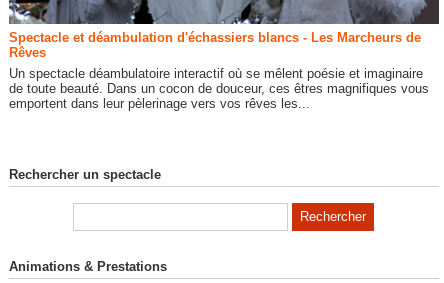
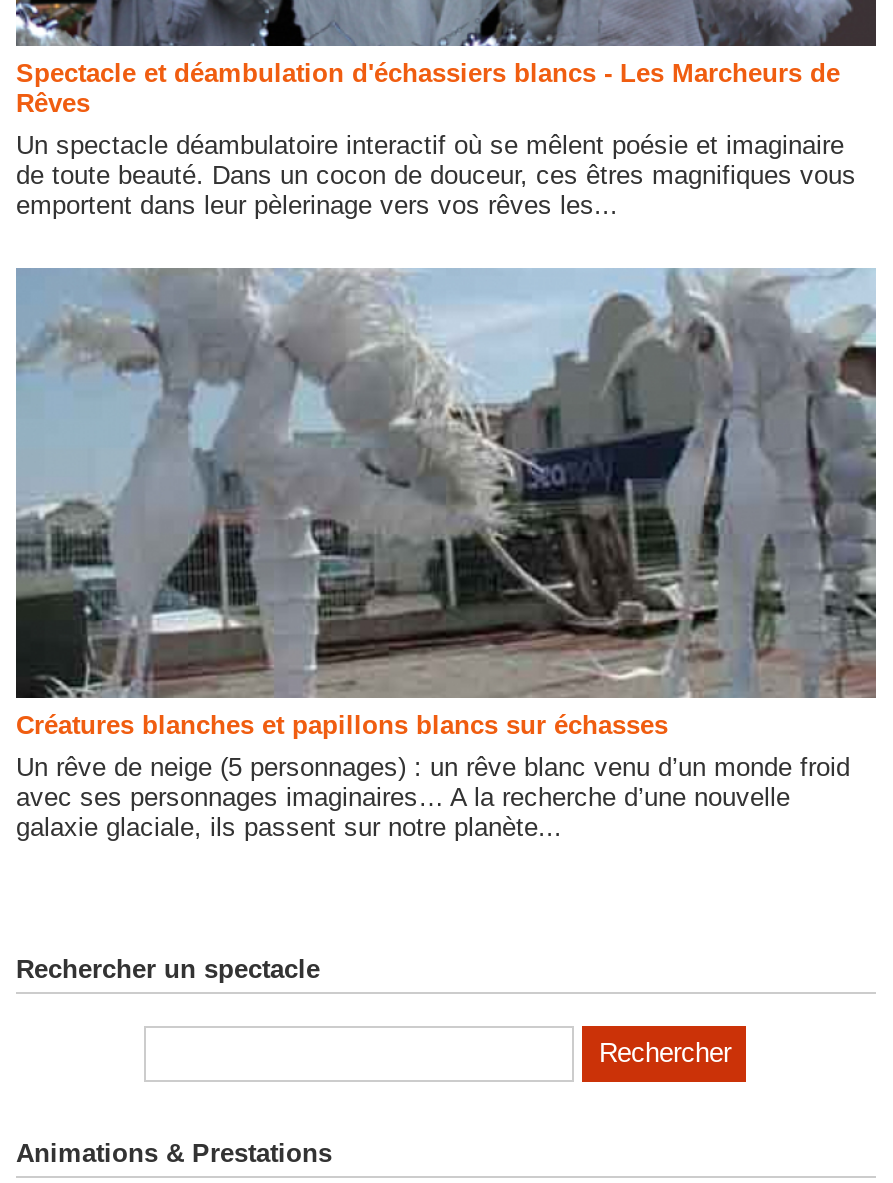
none -> [14,266,878,842] [image] | Créatures blanches et papillons blancs sur échasses | Un rêve de neige (5 personnages) : un rêve blanc venu d’un monde froid | avec ses personnages imaginaires… A la recherche d’une nouvelle | galaxie glaciale, ils passent sur notre planète...

